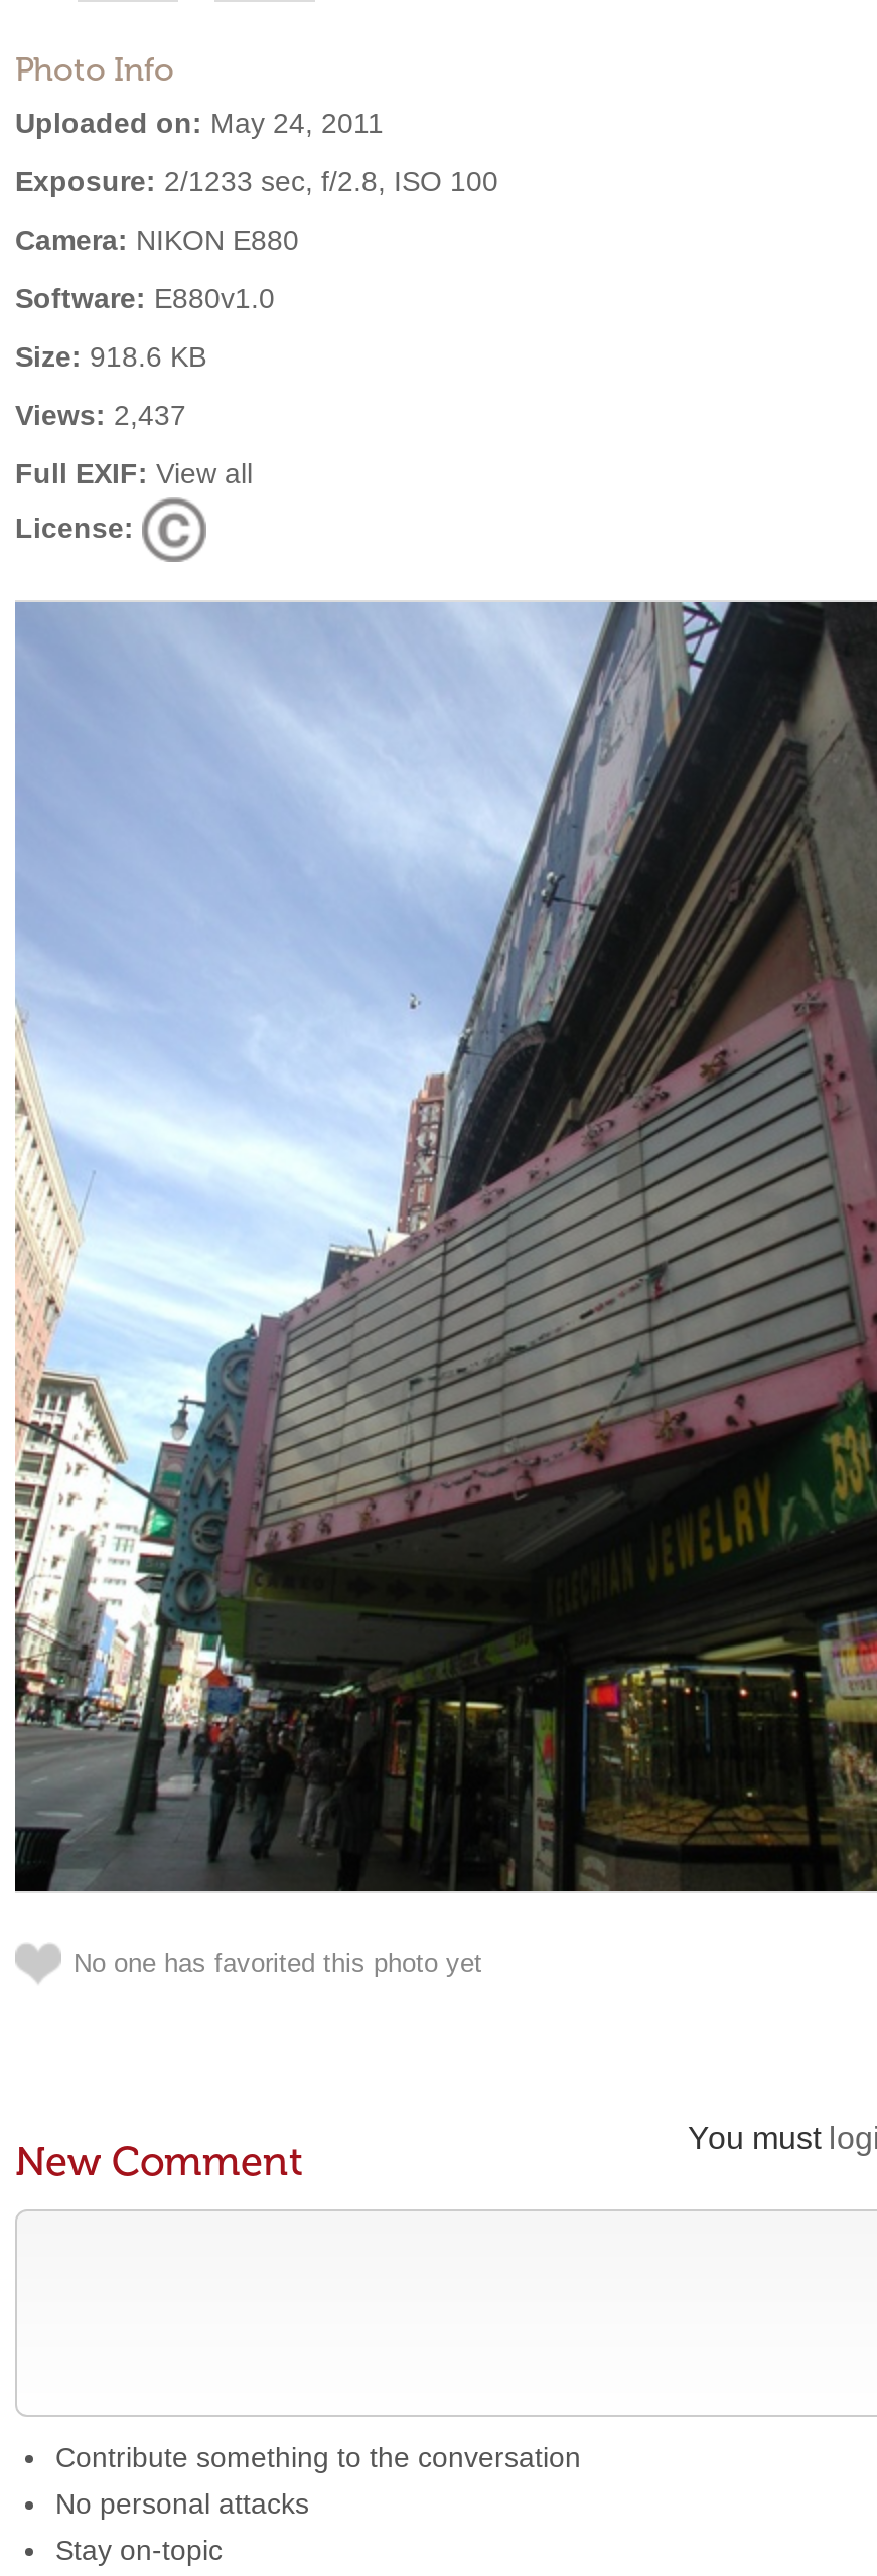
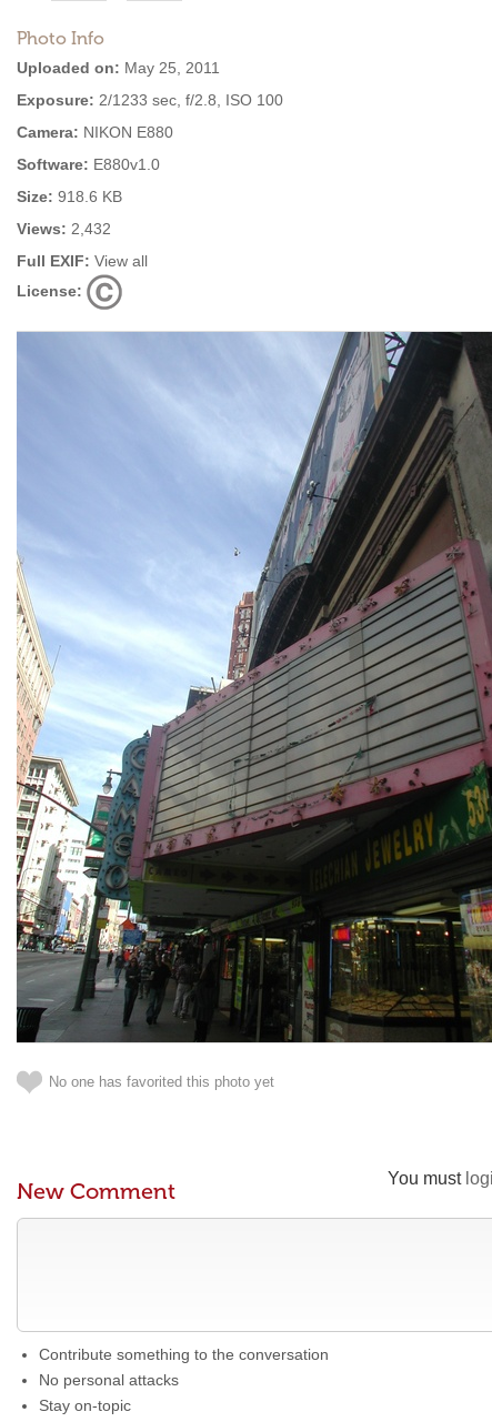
[15,107,384,139] Uploaded on: May 24, 2011 -> [17,59,220,77] Uploaded on: May 25, 2011
[15,399,186,431] Views: 2,437 -> [17,220,111,238] Views: 2,432

